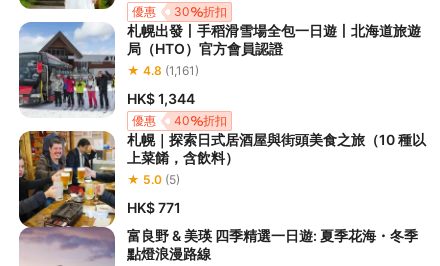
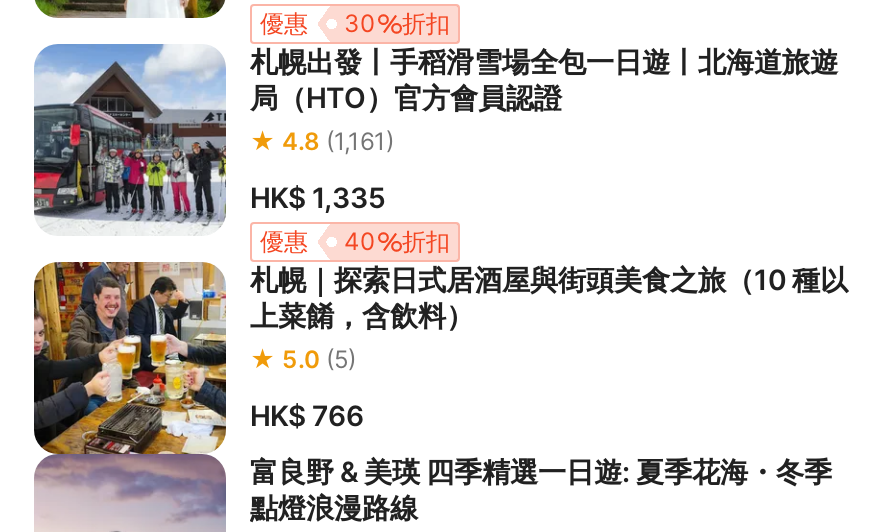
[127,90,195,107] HK$ 1,344 -> [250,180,386,214] HK$ 1,335
[127,199,181,216] HK$ 771 -> [250,398,364,432] HK$ 766

